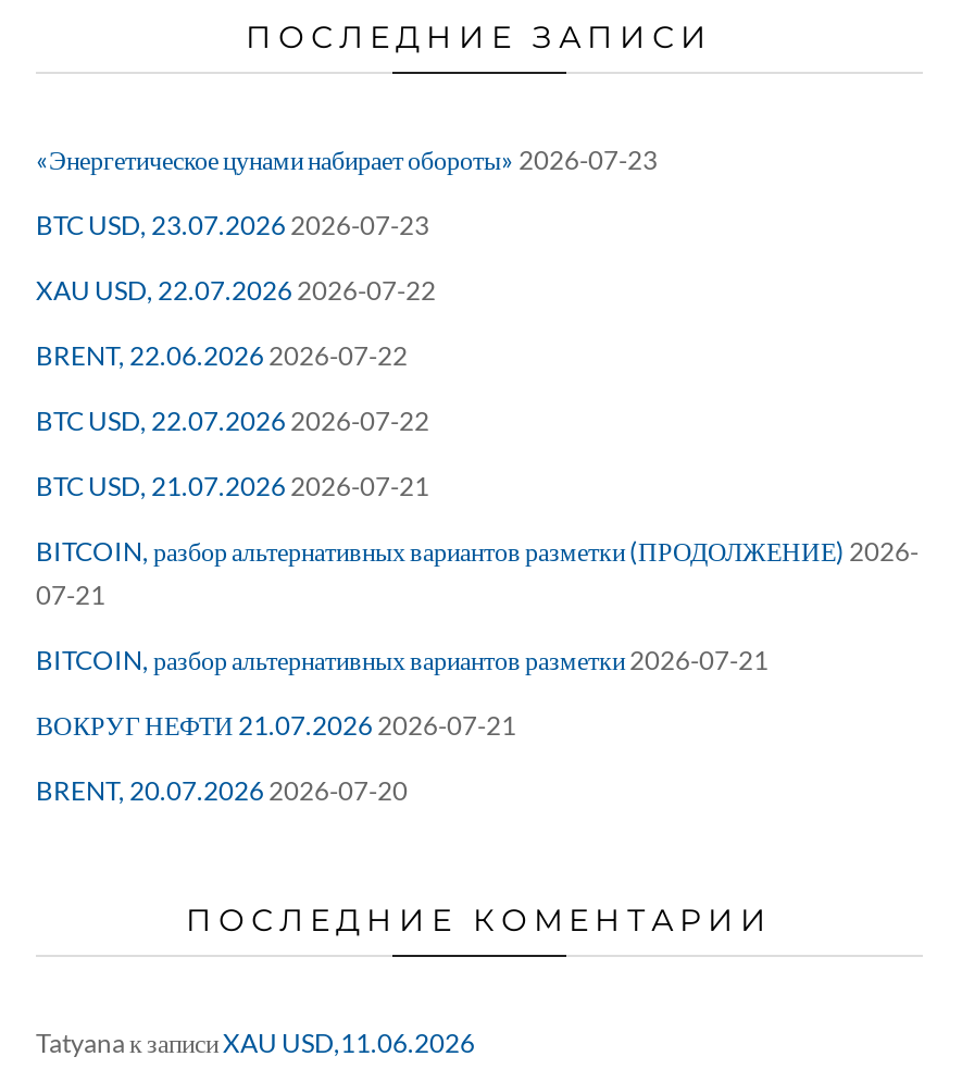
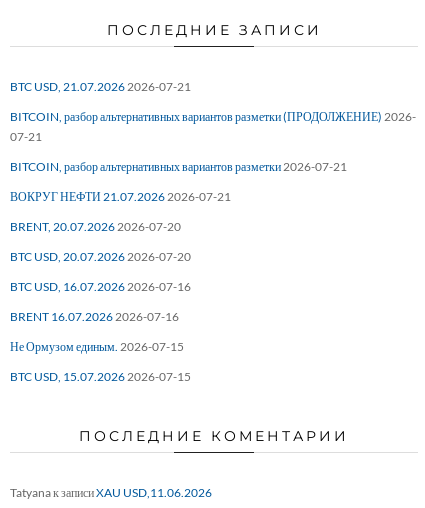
[36,143,658,437] «Энергетическое цунами набирает обороты» 2026-07-23 | BTC USD, 23.07.2026 2026-07-23 | XAU USD, 22.07.2026 2026-07-22 | BRENT, 22.06.2026 2026-07-22 | BTC USD, 22.07.2026 2026-07-22 -> none
moved [36,470,919,807] -> [10,79,416,234]: BTC USD, 21.07.2026 2026-07-21 | BITCOIN, разбор альтернативных вариантов разметки (ПРОДОЛЖЕНИЕ) 2026- | 07-21 | BITCOIN, разбор альтернативных вариантов разметки 2026-07-21 | ВОКРУГ НЕФТИ 21.07.2026 2026-07-21 | BRENT, 20.07.2026 2026-07-20
none -> [10,249,191,384] BTC USD, 20.07.2026 2026-07-20 | BTC USD, 16.07.2026 2026-07-16 | BRENT 16.07.2026 2026-07-16 | Не Ормузом единым. 2026-07-15 | BTC USD, 15.07.2026 2026-07-15

